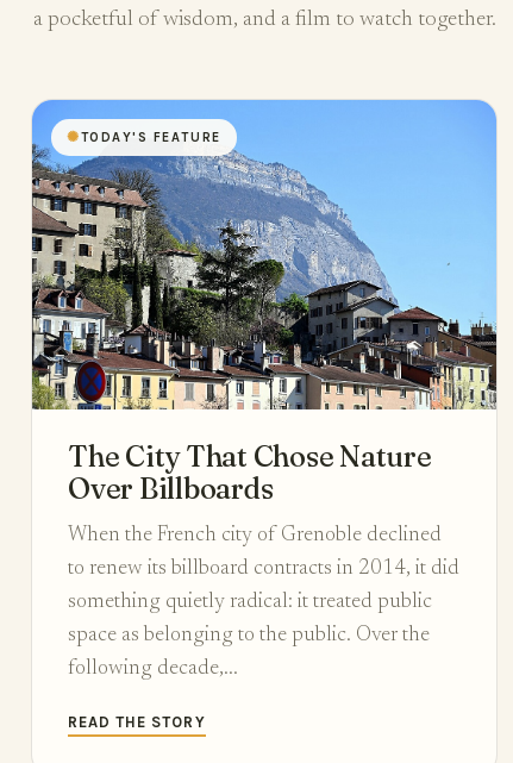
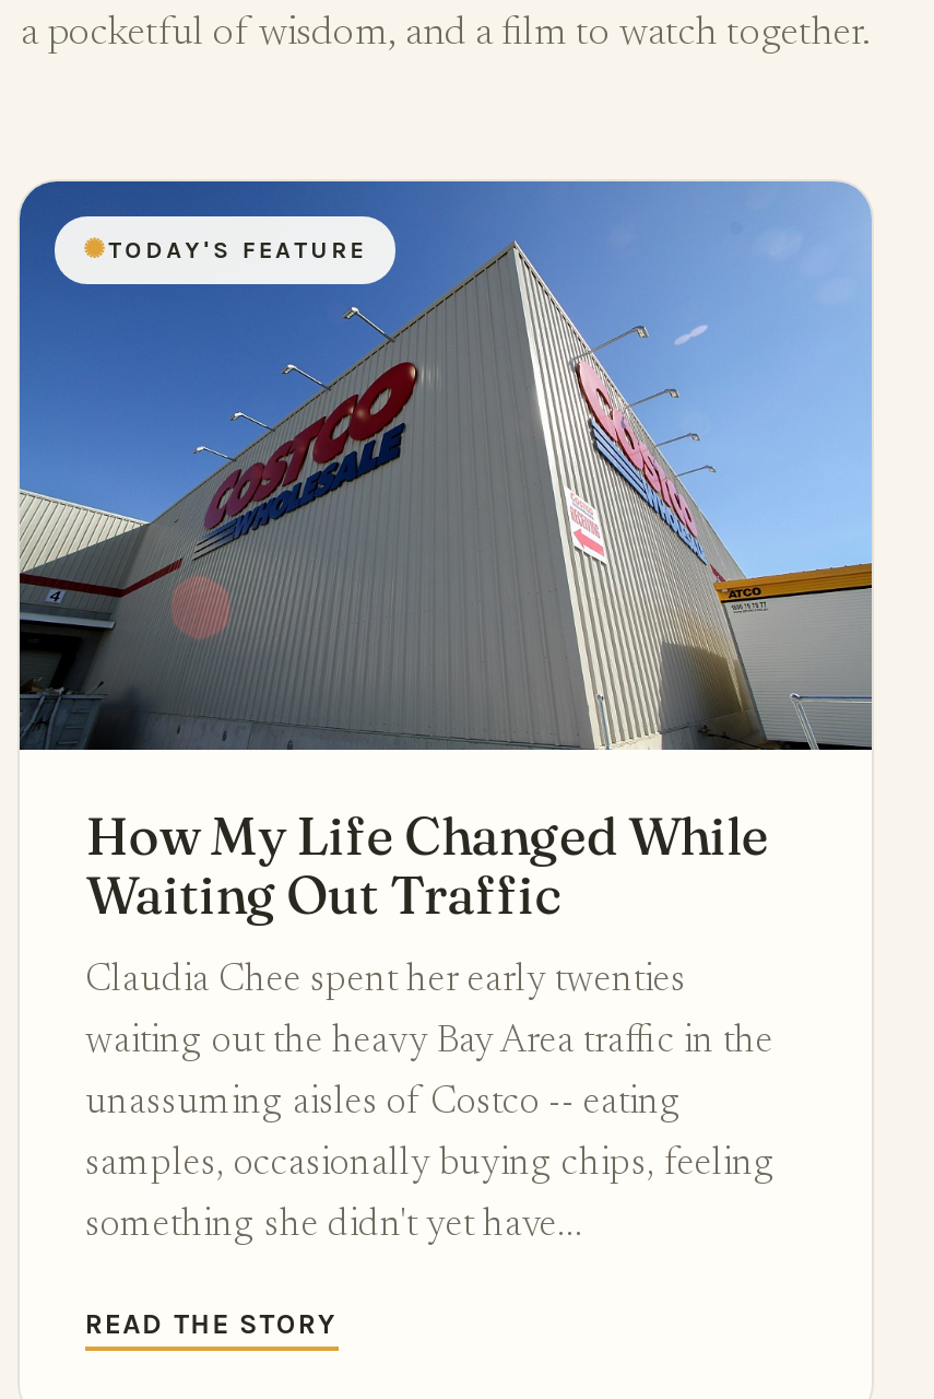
[31,99,496,506] [image] | The City That Chose Nature | Over Billboards -> [17,179,874,927] [image] | How My Life Changed While | Waiting Out Traffic
[68,525,442,546] When the French city of Grenoble declined -> [85,962,686,1001] Claudia Chee spent her early twenties
[68,558,459,580] to renew its billboard contracts in 2014, it did -> [85,1023,773,1062] waiting out the heavy Bay Area traffic in the
[68,591,432,613] something quietly radical: it treated public -> [85,1084,682,1123] unassuming aisles of Costco -- eating
[68,625,430,646] space as belonging to the public. Over the -> [85,1145,776,1185] samples, occasionally buying chips, feeling
[68,658,238,680] following decade,... -> [85,1206,583,1246] something she didn't yet have...

